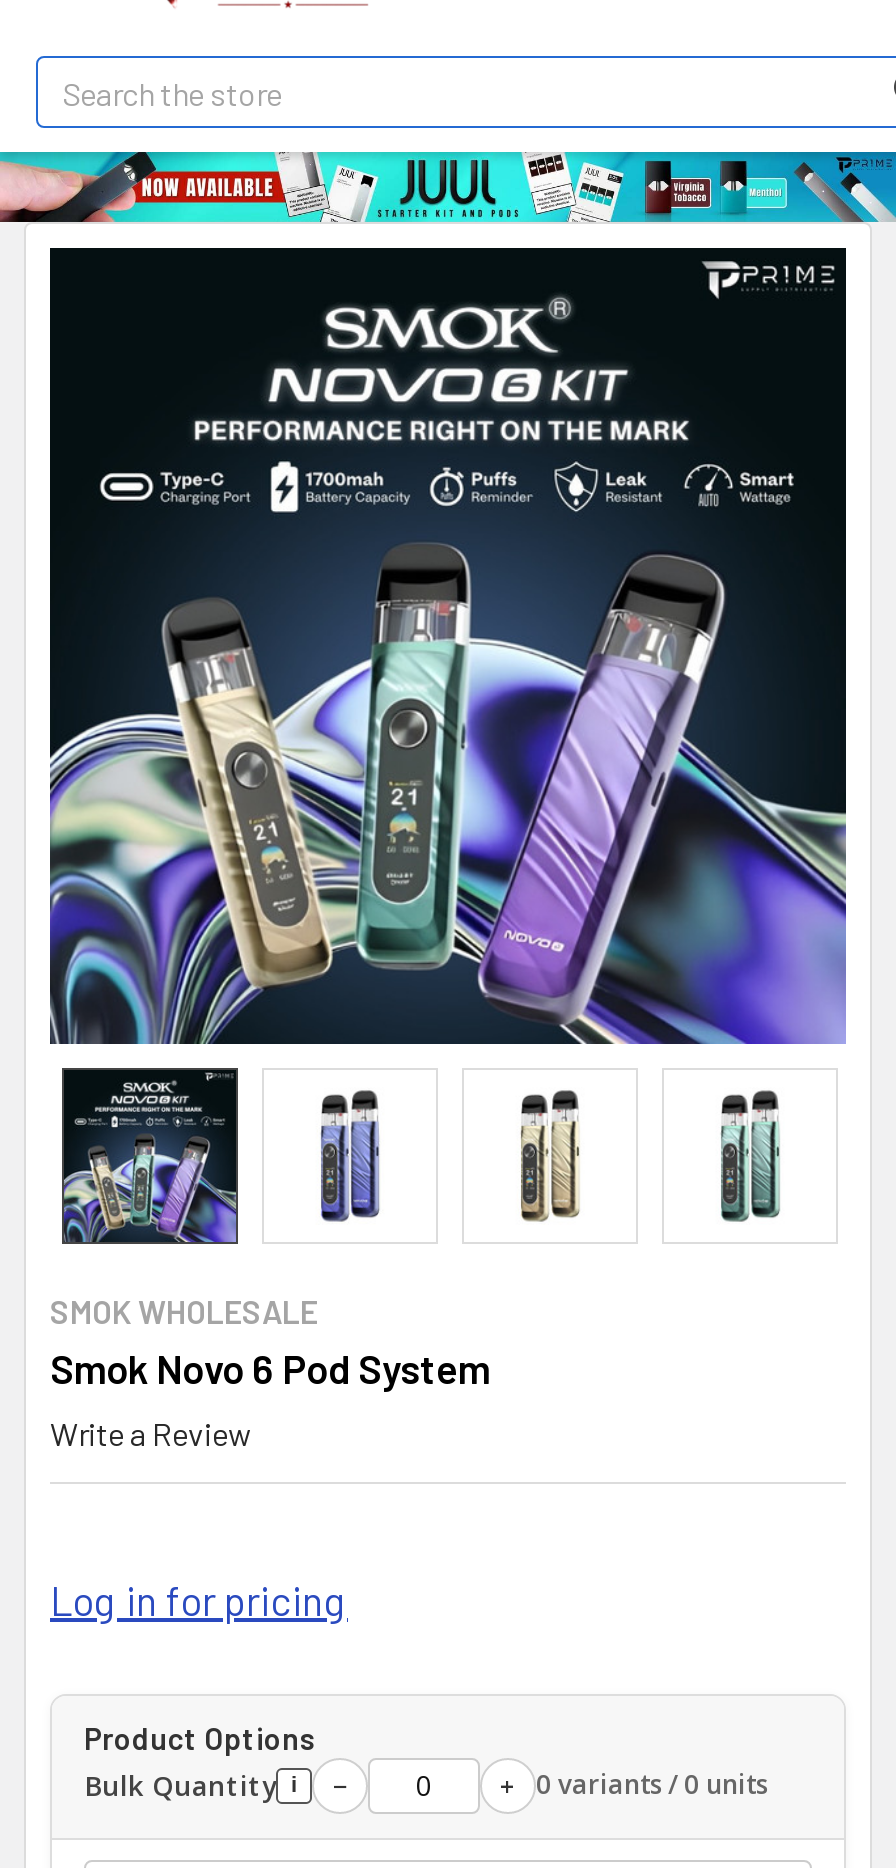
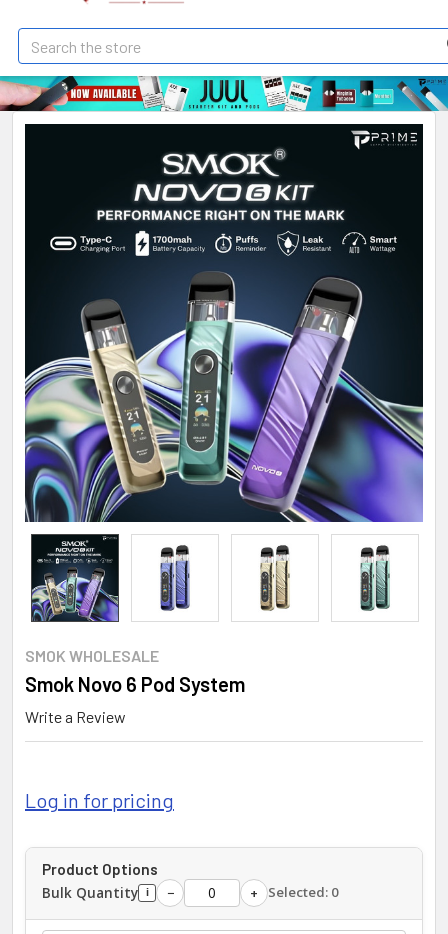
[500,1767,768,1804] + 0 variants / 0 units -> [250,883,339,902] + Selected: 0

